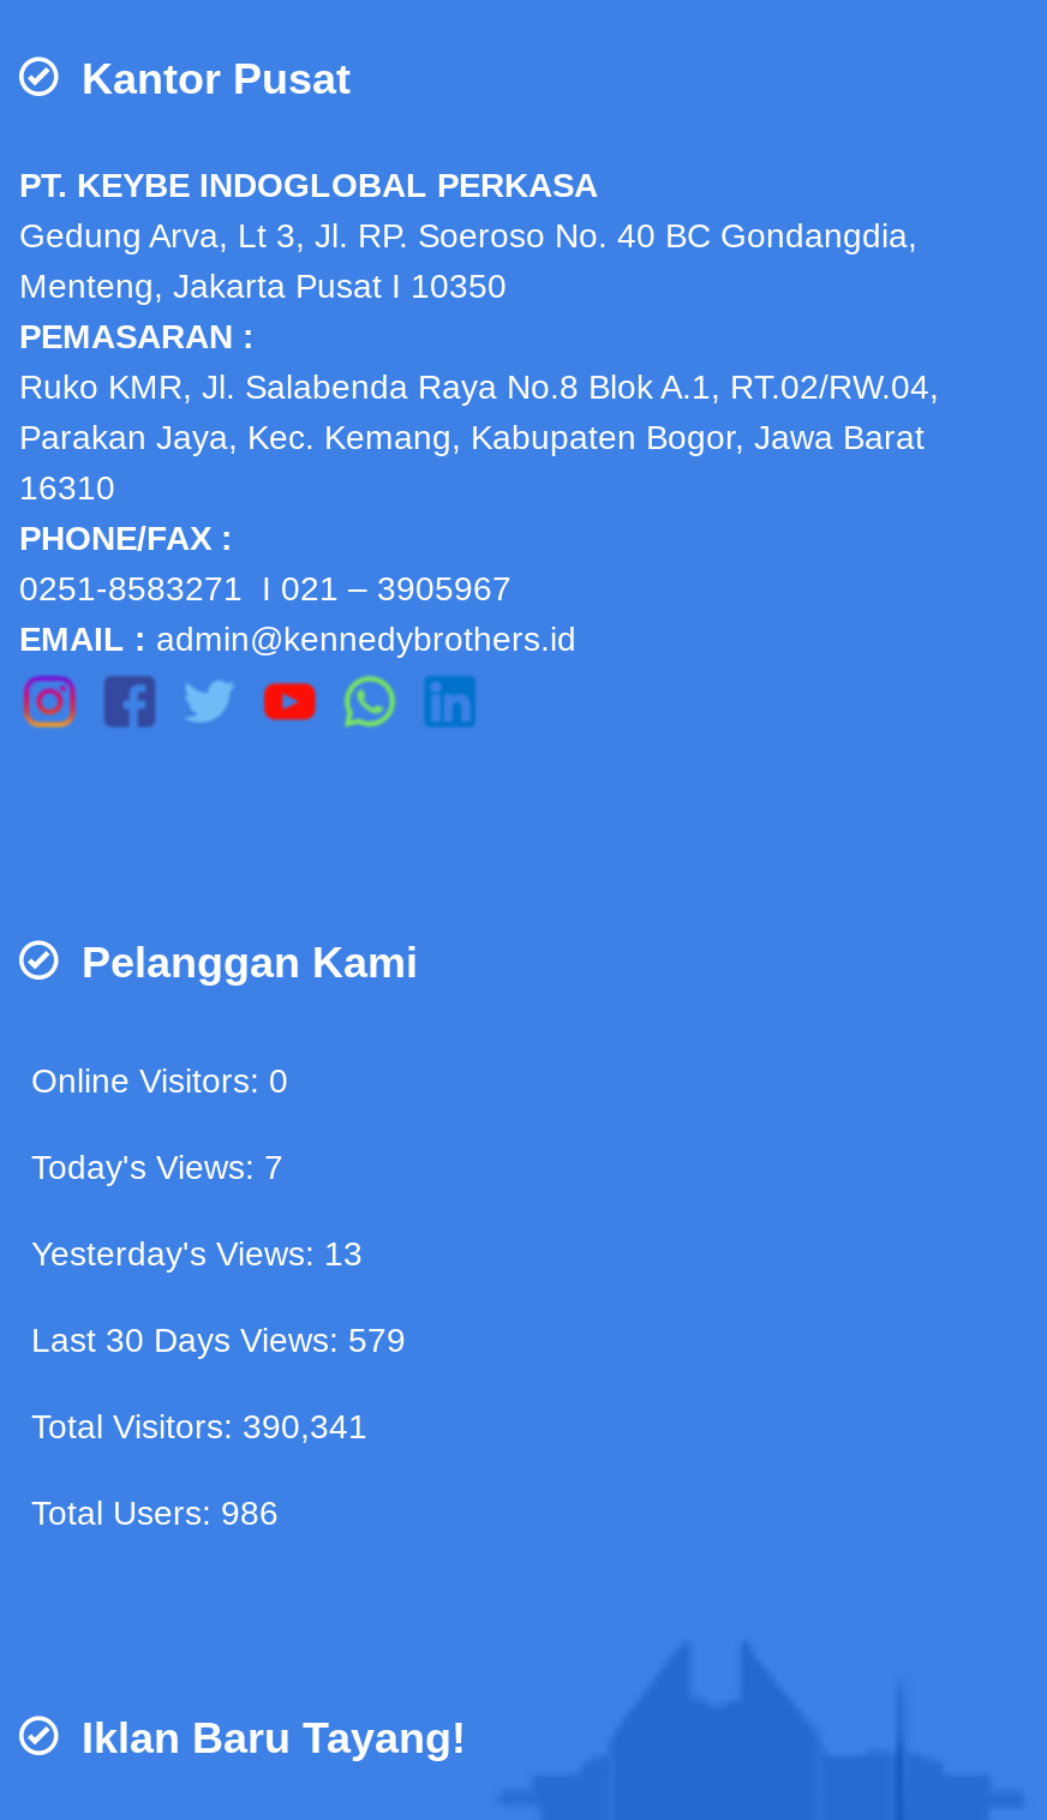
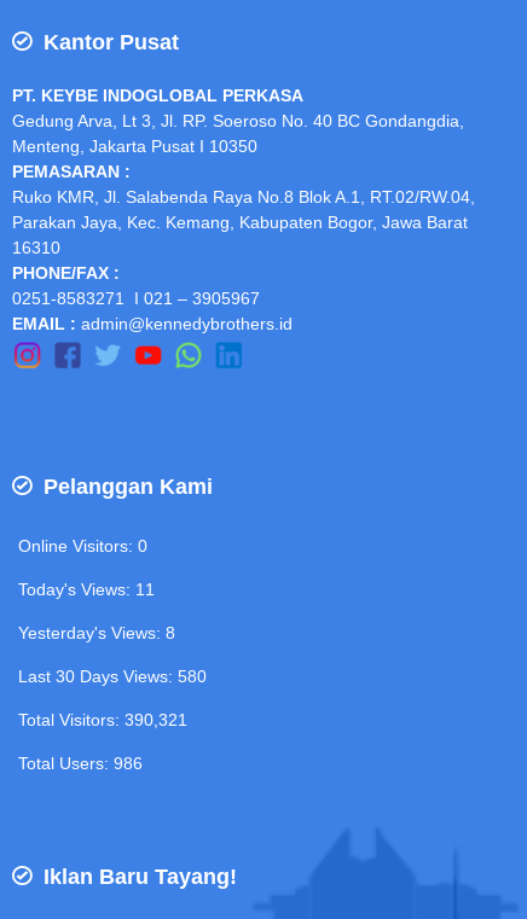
[31,1148,283,1187] Today's Views: 7 -> [18,580,155,599] Today's Views: 11
[31,1235,363,1273] Yesterday's Views: 13 -> [18,623,175,643] Yesterday's Views: 8
[31,1321,406,1360] Last 30 Days Views: 579 -> [18,667,207,686] Last 30 Days Views: 580
[31,1408,367,1446] Total Visitors: 390,341 -> [18,710,187,730] Total Visitors: 390,321

